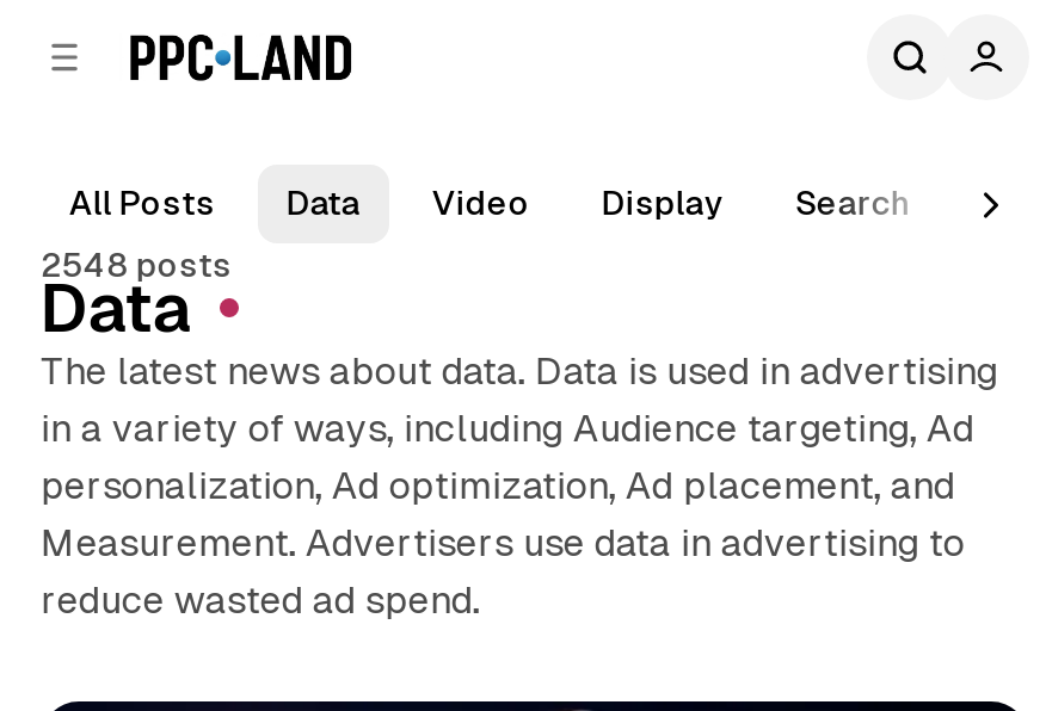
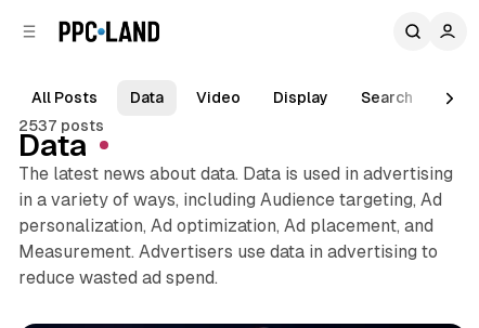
[40,245,231,283] 2548 posts -> [18,117,104,134] 2537 posts

